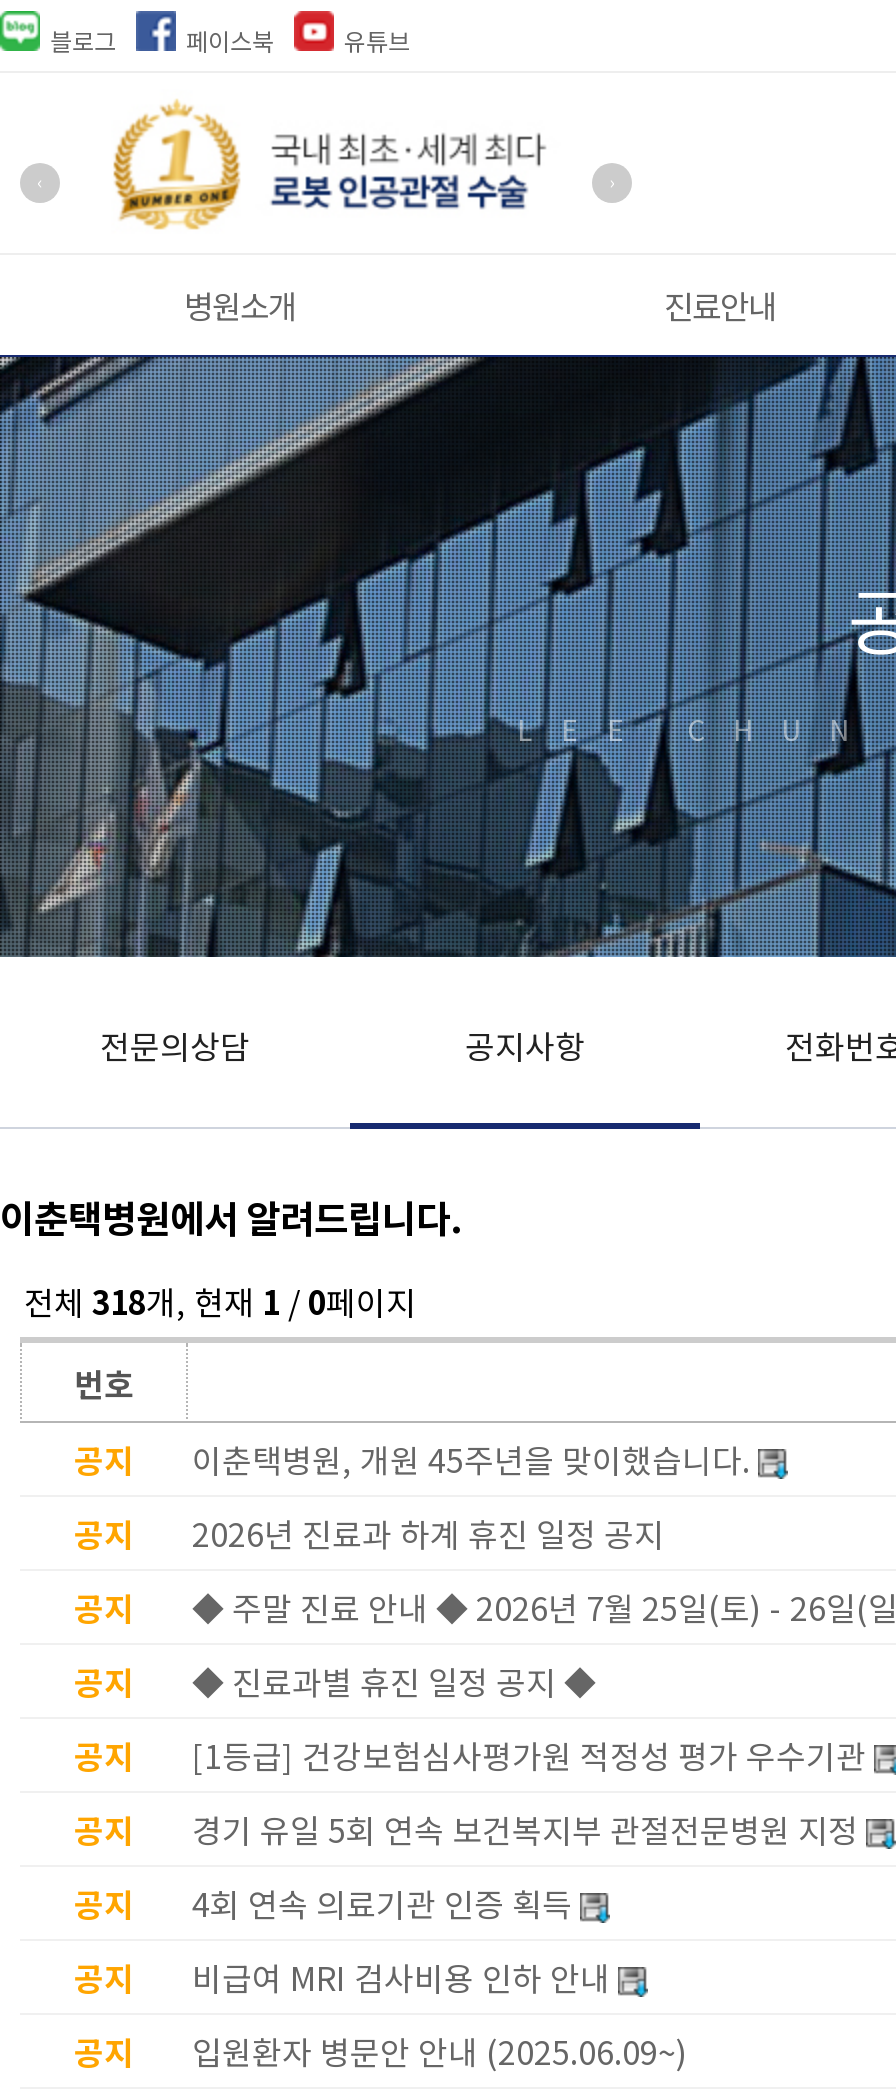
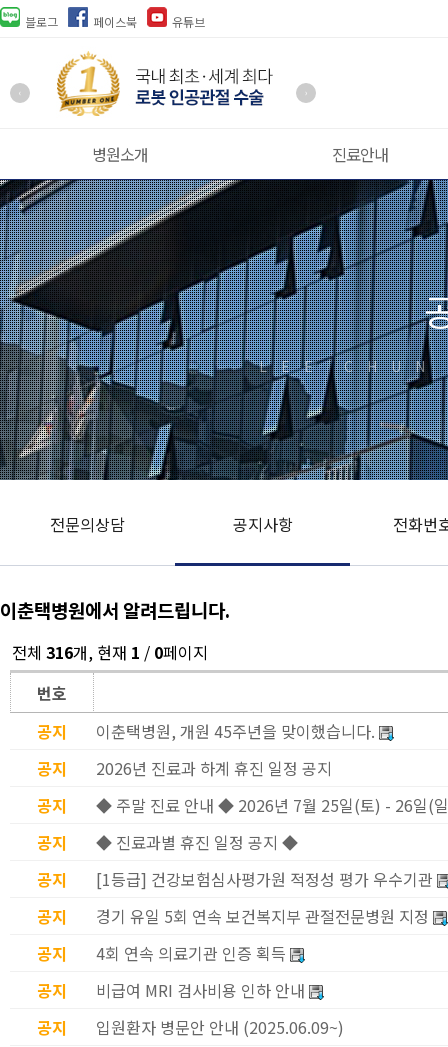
[24,1277,416,1325] 전체 318개, 현재 1 / 0페이지 -> [12,640,208,664] 전체 316개, 현재 1 / 0페이지

